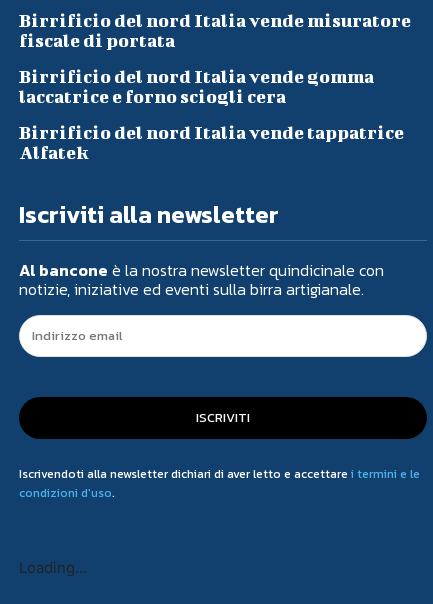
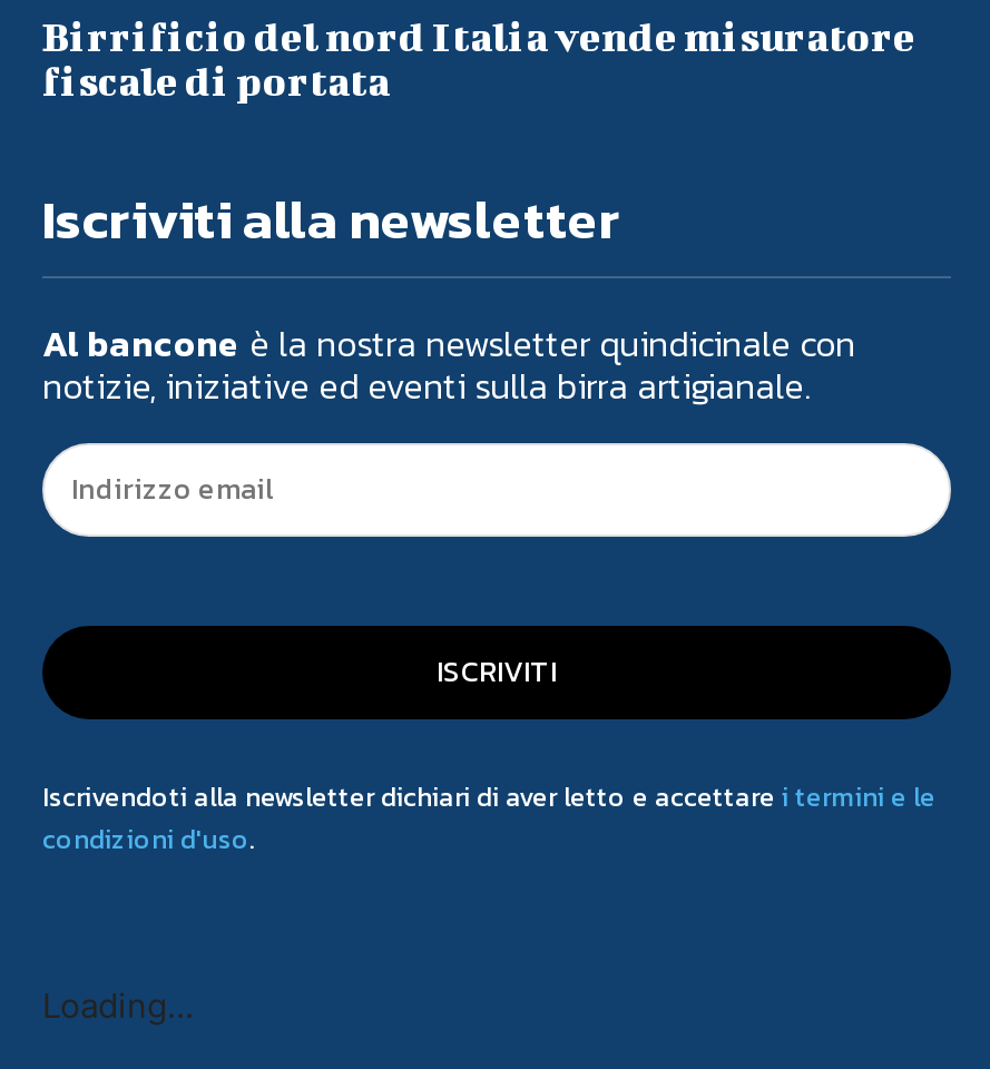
[19,66,404,163] Birrificio del nord Italia vende gomma | laccatrice e forno sciogli cera | Birrificio del nord Italia vende tappatrice | Alfatek -> none

